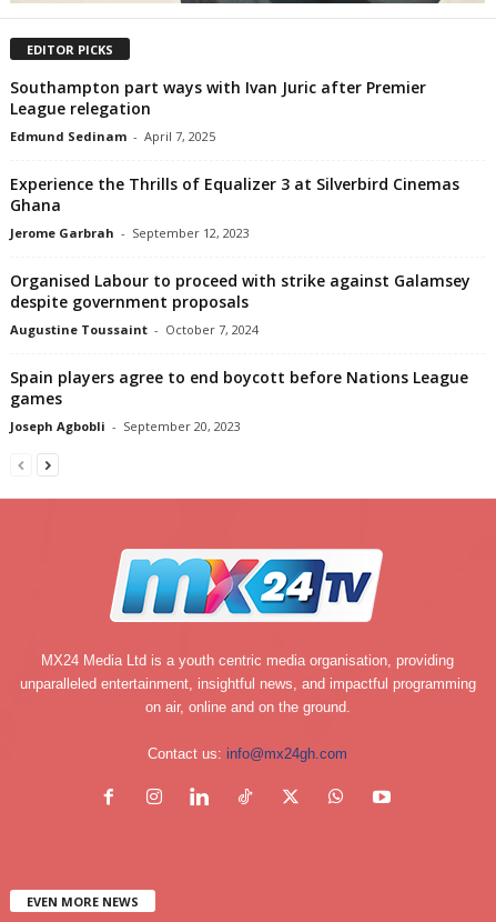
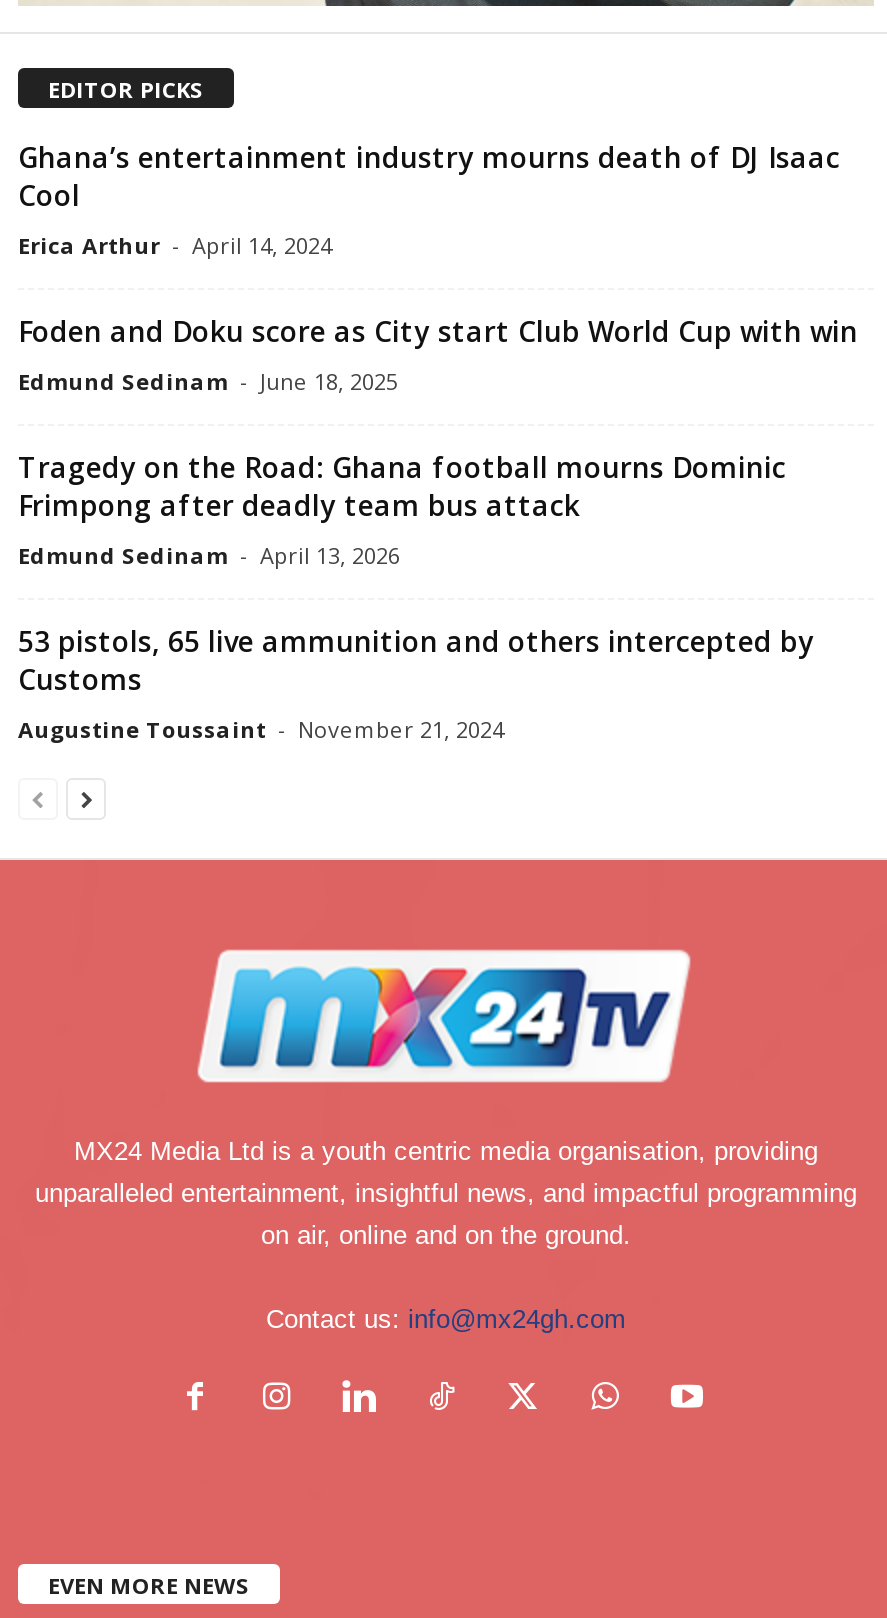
[10,77,426,145] Southampton part ways with Ivan Juric after Premier | League relegation | Edmund Sedinam - April 7, 2025 -> [18,138,840,260] Ghana’s entertainment industry mourns death of DJ Isaac | Cool | Erica Arthur - April 14, 2024
[10,173,459,241] Experience the Thrills of Equalizer 3 at Silverbird Cinemas | Ghana | Jerome Garbrah - September 12, 2023 -> [18,312,858,396] Foden and Doku score as City start Club World Cup with win | Edmund Sedinam - June 18, 2025
[10,270,470,338] Organised Labour to proceed with strike against Galamsey | despite government proposals | Augustine Toussaint - October 7, 2024 -> [18,448,786,570] Tragedy on the Road: Ghana football mourns Dominic | Frimpong after deadly team bus attack | Edmund Sedinam - April 13, 2026
[10,367,468,434] Spain players agree to end boycott before Nations League | games | Joseph Agbobli - September 20, 2023 -> [18,622,814,744] 53 pistols, 65 live ammunition and others intercepted by | Customs | Augustine Toussaint - November 21, 2024

